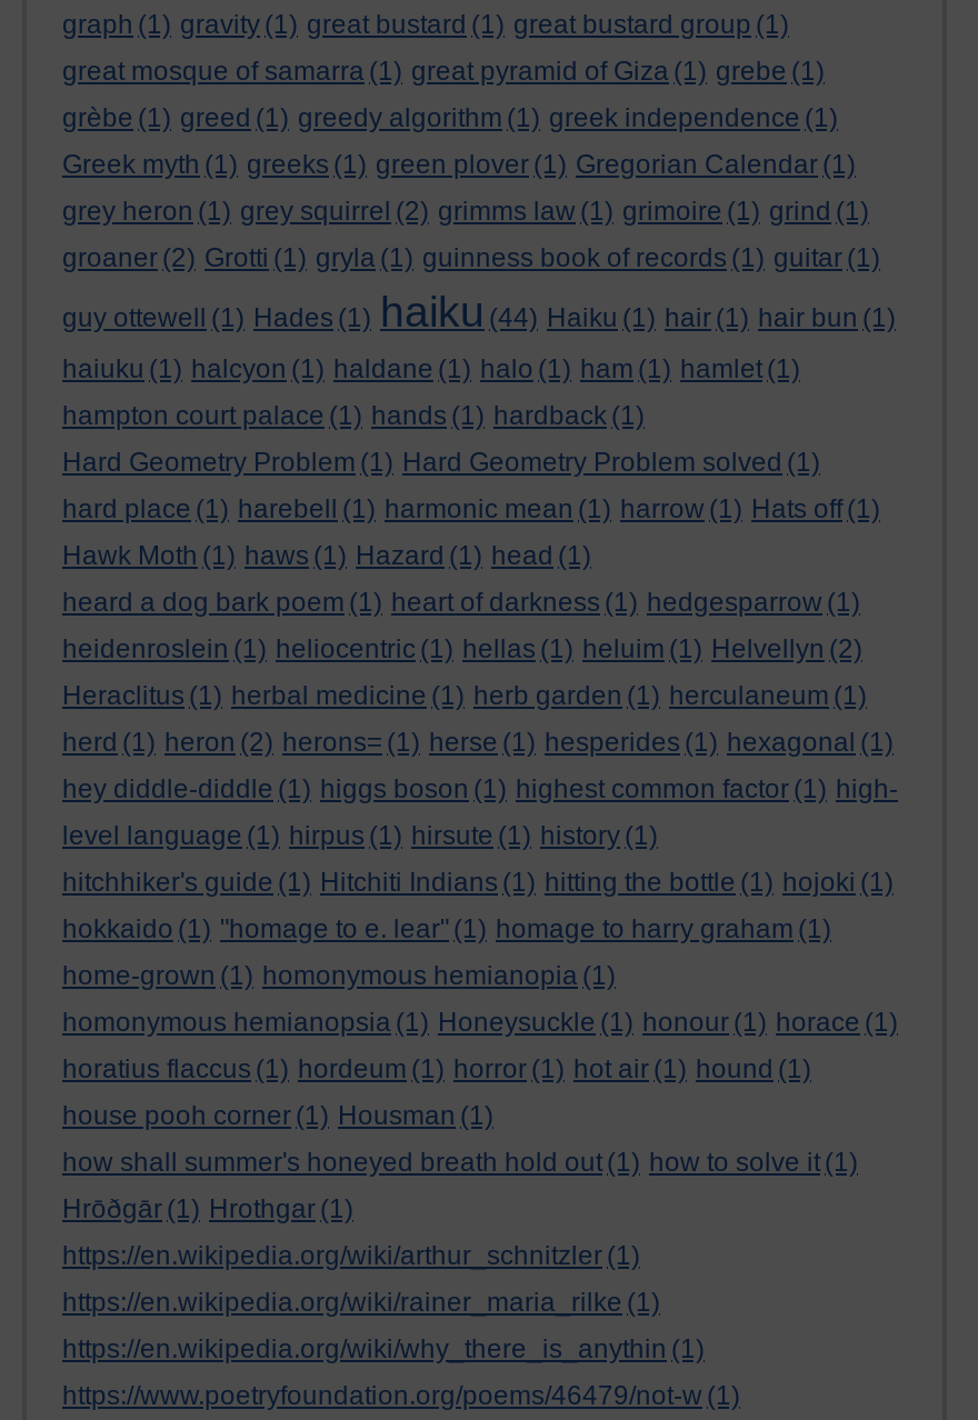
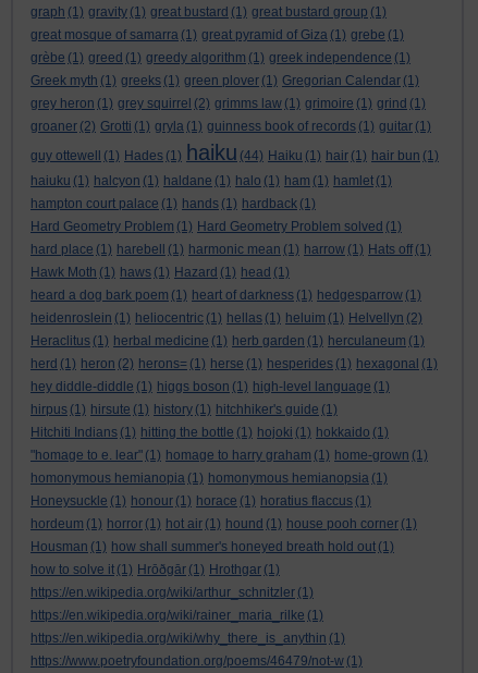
[62,774,898,1225] hey diddle-diddle (1) higgs boson (1) highest common factor (1) high- | level language (1) hirpus (1) hirsute (1) history (1) | hitchhiker's guide (1) Hitchiti Indians (1) hitting the bottle (1) hojoki (1) | hokkaido (1) "homage to e. lear" (1) homage to harry graham (1) | home-grown (1) homonymous hemianopia (1) | homonymous hemianopsia (1) Honeysuckle (1) honour (1) horace (1) | horatius flaccus (1) hordeum (1) horror (1) hot air (1) hound (1) | house pooh corner (1) Housman (1) | how shall summer's honeyed breath hold out (1) how to solve it (1) | Hrōðgār (1) Hrothgar (1) -> [30,379,428,577] hey diddle-diddle (1) higgs boson (1) high-level language (1) | hirpus (1) hirsute (1) history (1) hitchhiker's guide (1) | Hitchiti Indians (1) hitting the bottle (1) hojoki (1) hokkaido (1) | "homage to e. lear" (1) homage to harry graham (1) home-grown (1) | homonymous hemianopia (1) homonymous hemianopsia (1) | Honeysuckle (1) honour (1) horace (1) horatius flaccus (1) | hordeum (1) horror (1) hot air (1) hound (1) house pooh corner (1) | Housman (1) how shall summer's honeyed breath hold out (1) | how to solve it (1) Hrōðgār (1) Hrothgar (1)

